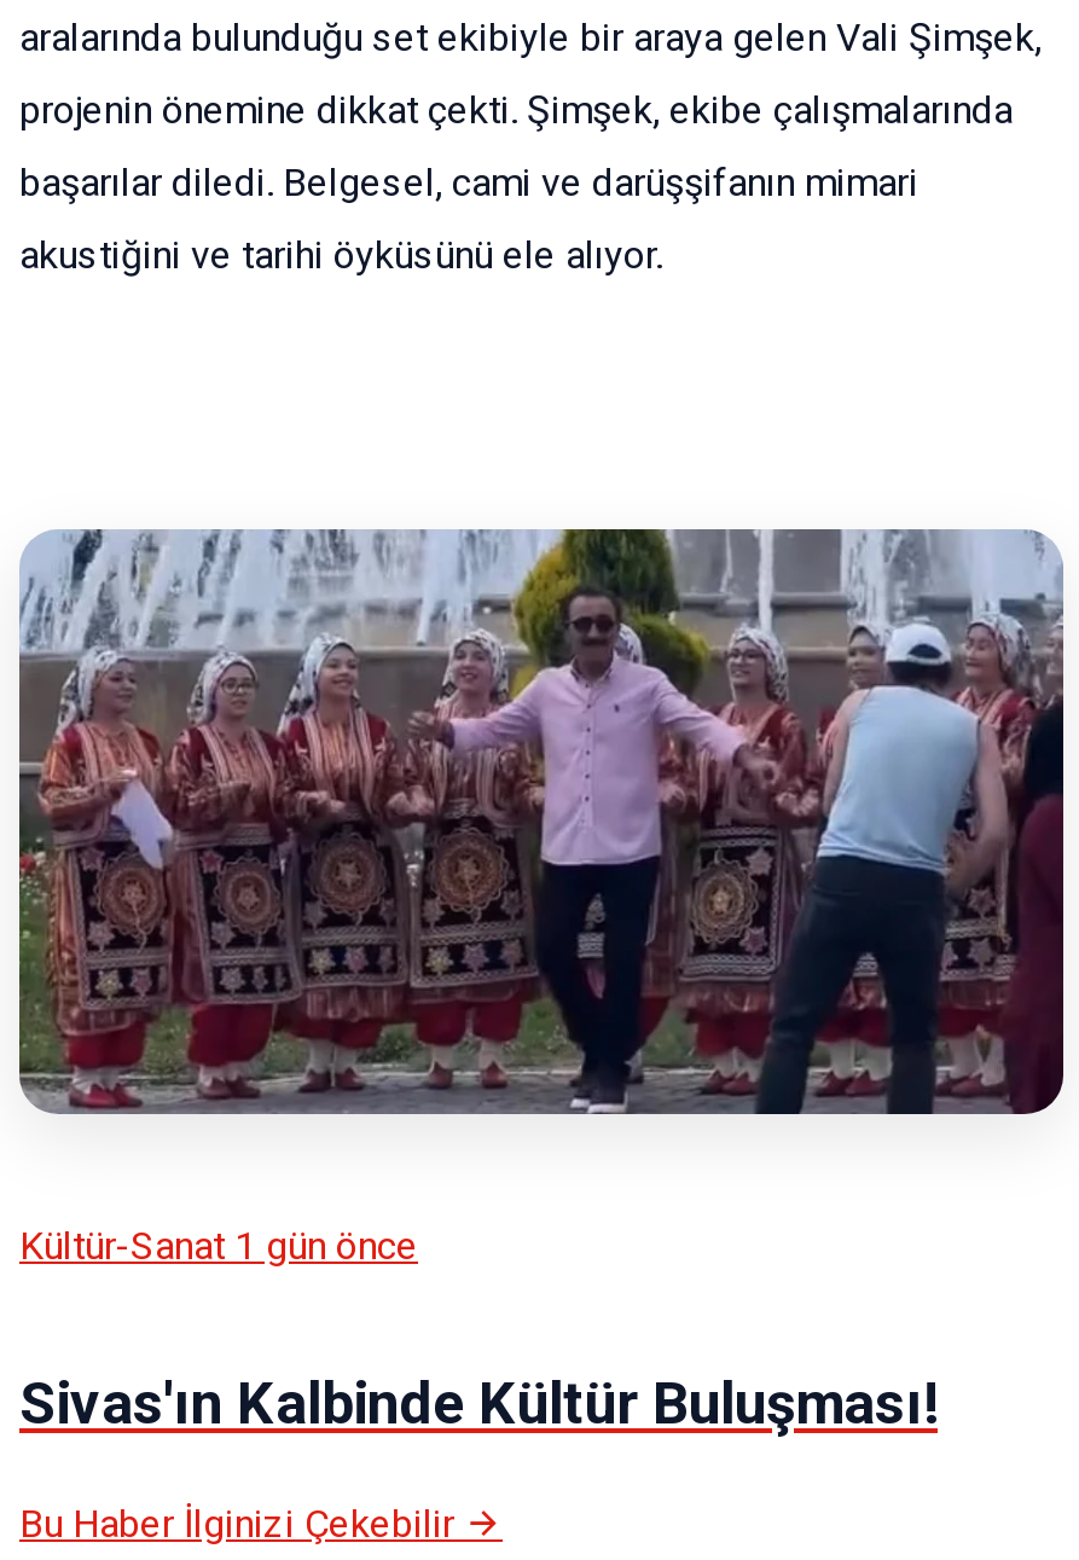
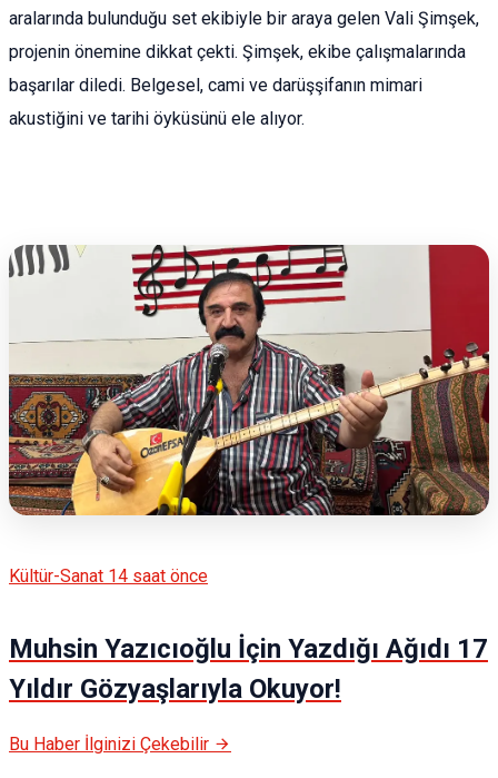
[17,527,1066,1117] [image] -> [8,244,490,516] [image]
[19,1224,418,1270] Kültür-Sanat 1 gün önce -> [9,565,208,586] Kültür-Sanat 14 saat önce
[19,1371,938,1439] Sivas'ın Kalbinde Kültür Buluşması! -> [9,633,488,704] Muhsin Yazıcıoğlu İçin Yazdığı Ağıdı 17 | Yıldır Gözyaşlarıyla Okuyor!

